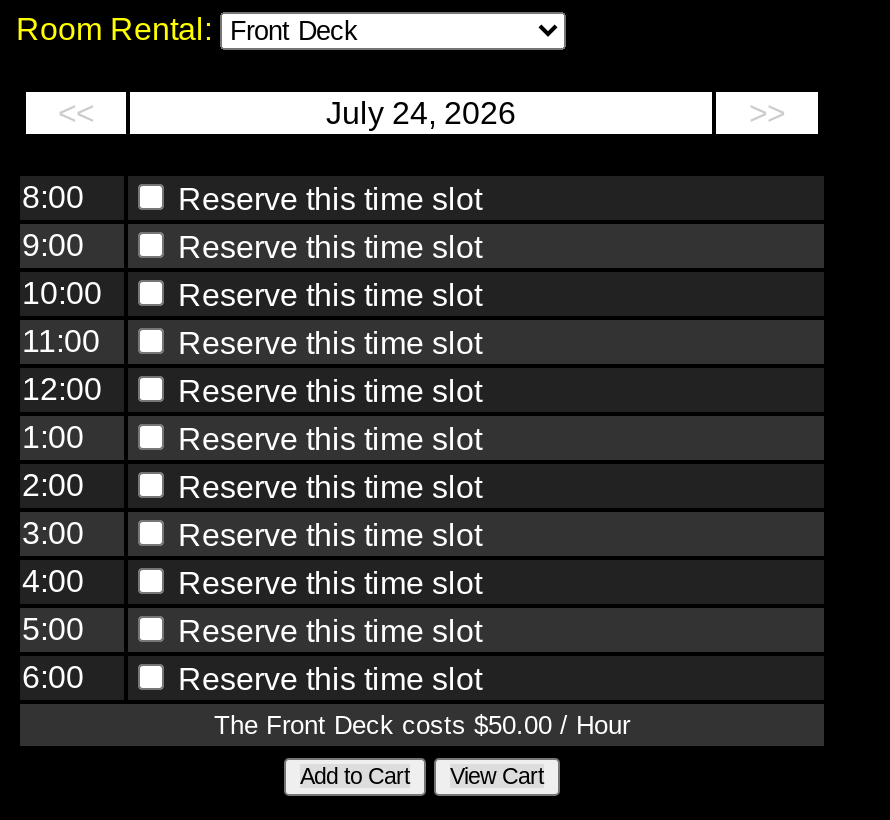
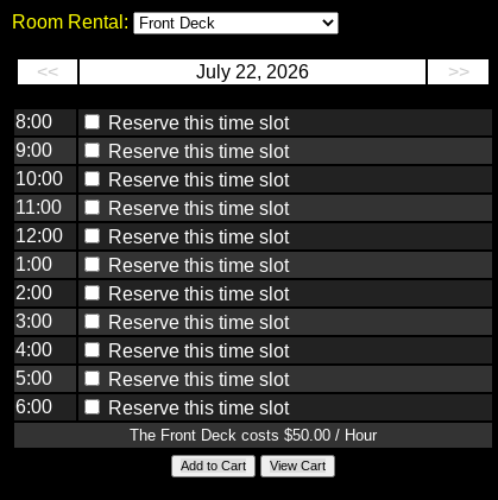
[326,96,516,130] July 24, 2026 -> [196,62,309,82] July 22, 2026

